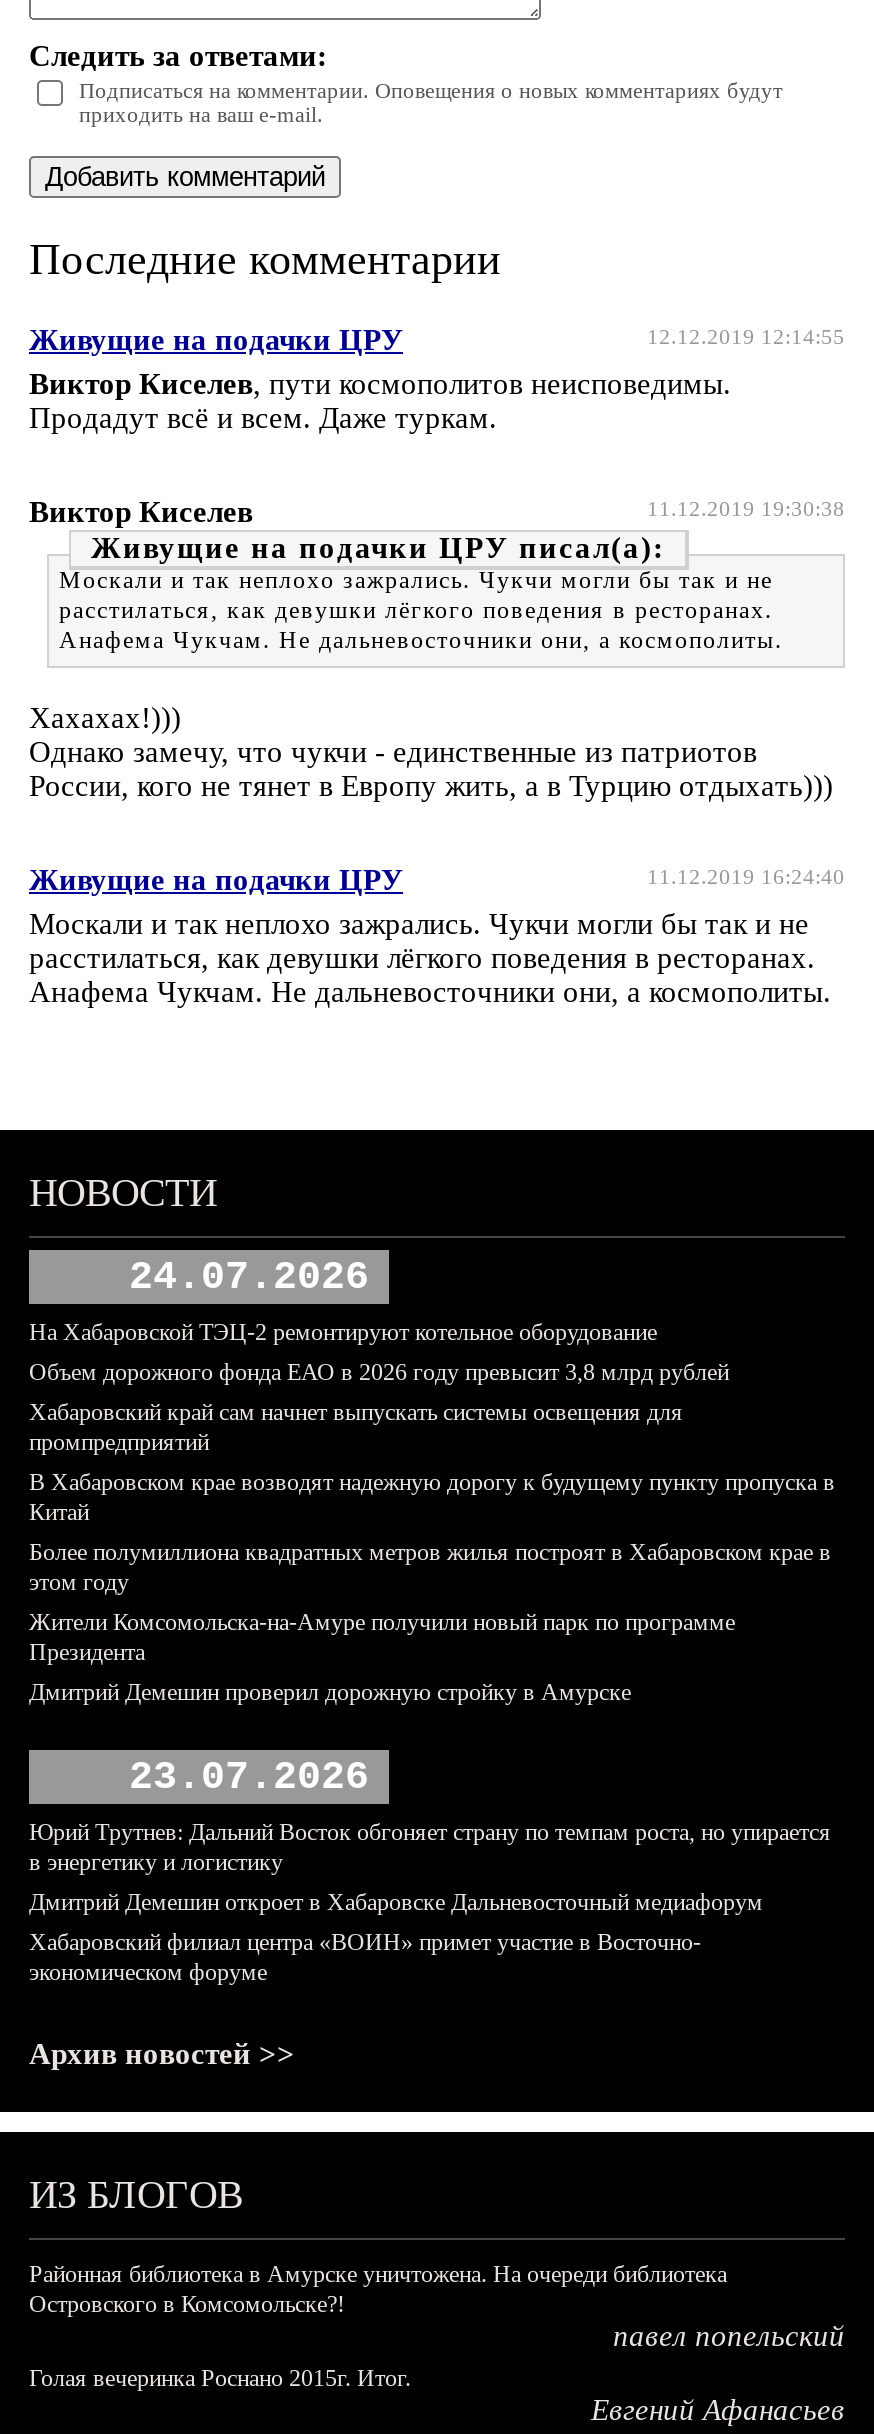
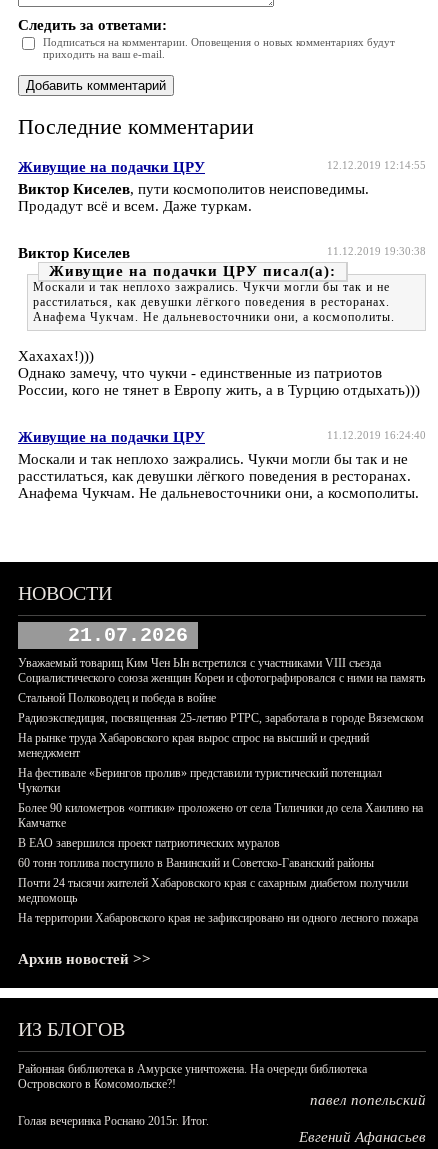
[29,1254,835,1986] 24.07.2026 | На Хабаровской ТЭЦ-2 ремонтируют котельное оборудование | Объем дорожного фонда ЕАО в 2026 году превысит 3,8 млрд рублей | Хабаровский край сам начнет выпускать системы освещения для | промпредприятий | В Хабаровском крае возводят надежную дорогу к будущему пункту пропуска в | Китай | Более полумиллиона квадратных метров жилья построят в Хабаровском крае в | этом году | Жители Комсомольска-на-Амуре получили новый парк по программе | Президента | Дмитрий Демешин проверил дорожную стройку в Амурске | 23.07.2026 | Юрий Трутнев: Дальний Восток обгоняет страну по темпам роста, но упирается | в энергетику и логистику | Дмитрий Демешин откроет в Хабаровске Дальневосточный медиафорум | Хабаровский филиал центра «ВОИН» примет участие в Восточно- | экономическом форуме -> [18,624,425,925] 21.07.2026 | Уважаемый товарищ Ким Чен Ын встретился с участниками VIII съезда | Социалистического союза женщин Кореи и сфотографировался с ними на память | Стальной Полководец и победа в войне | Радиоэкспедиция, посвященная 25-летию РТРС, заработала в городе Вяземском | На рынке труда Хабаровского края вырос спрос на высший и средний | менеджмент | На фестивале «Берингов пролив» представили туристический потенциал | Чукотки | Более 90 километров «оптики» проложено от села Тиличики до села Хаилино на | Камчатке | В ЕАО завершился проект патриотических муралов | 60 тонн топлива поступило в Ванинский и Советско-Гаванский районы | Почти 24 тысячи жителей Хабаровского края с сахарным диабетом получили | медпомощь | На территории Хабаровского края не зафиксировано ни одного лесного пожара

